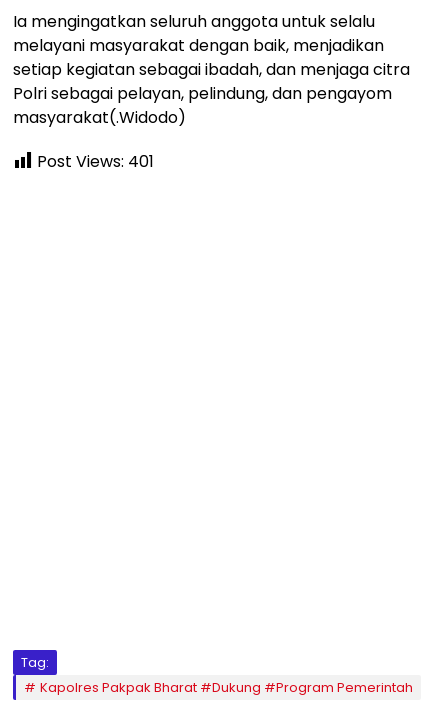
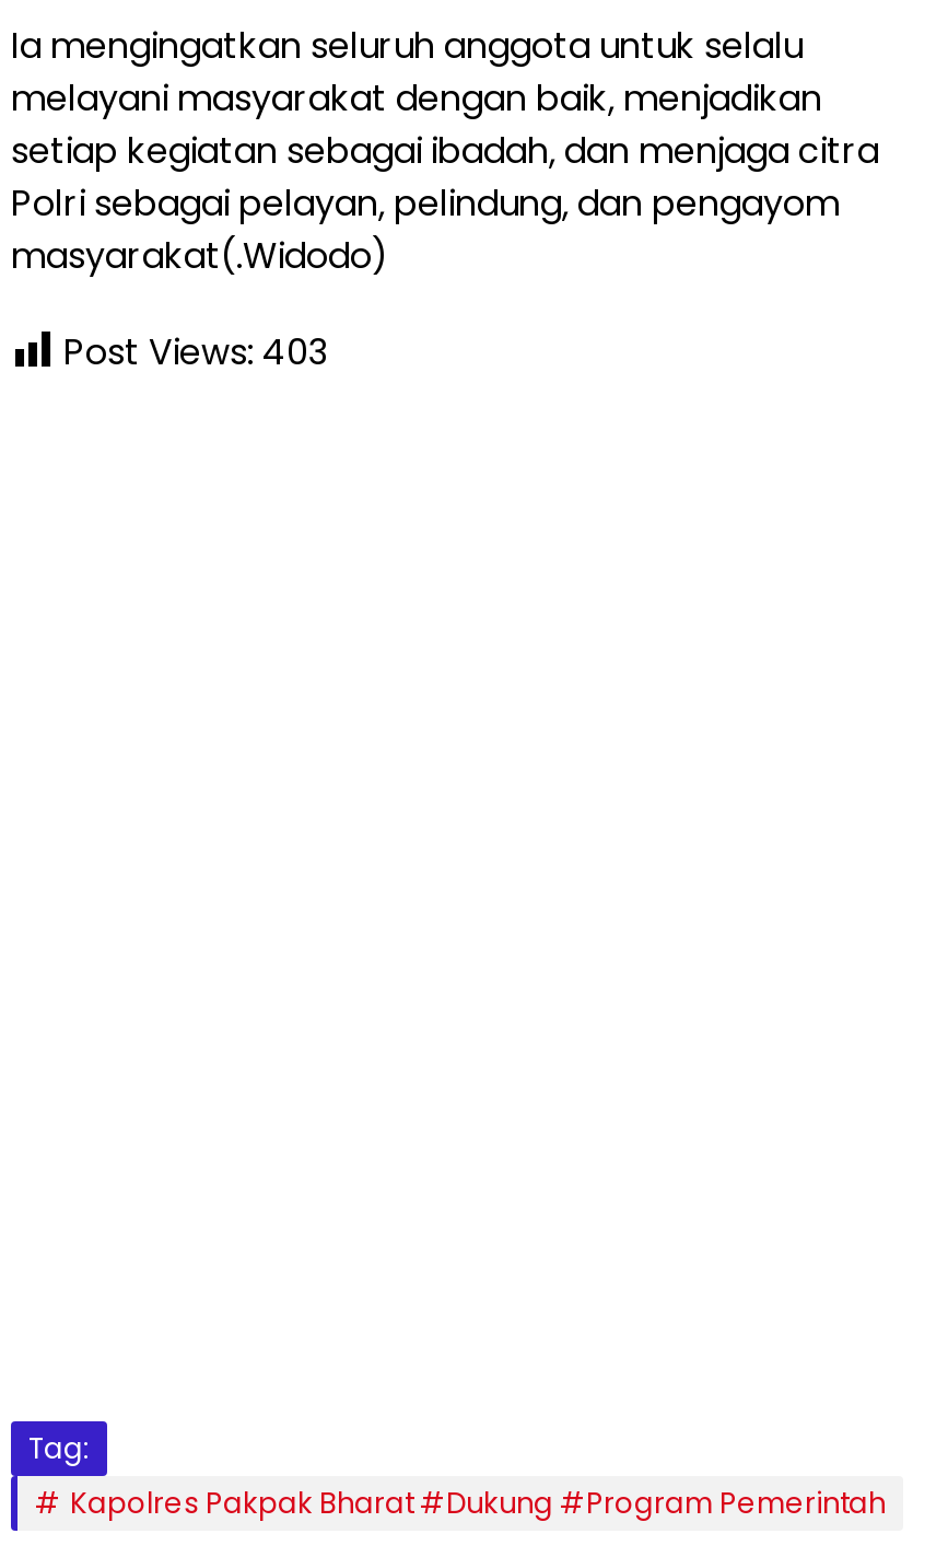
[37,150,154,173] Post Views: 401 -> [63,327,328,377] Post Views: 403

